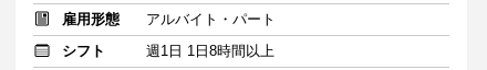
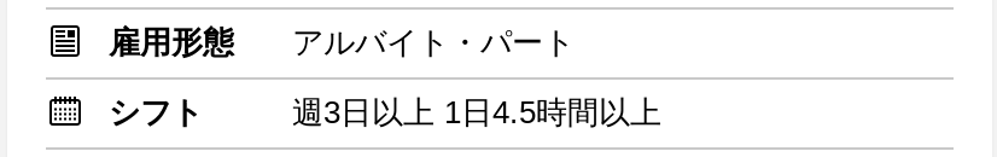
[146,43,274,59] 週1日 1日8時間以上 -> [292,94,661,130] 週3日以上 1日4.5時間以上

